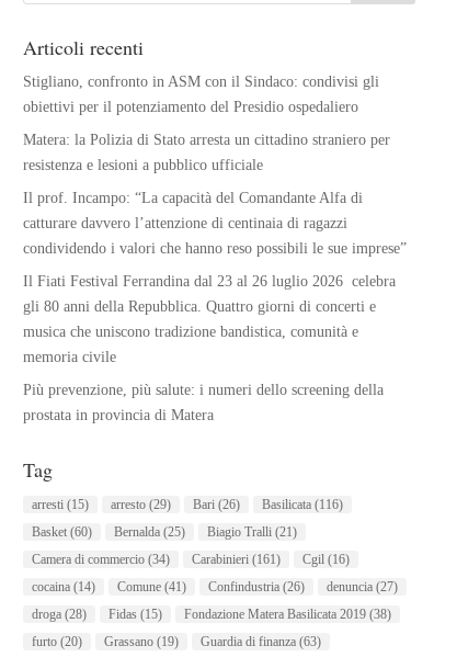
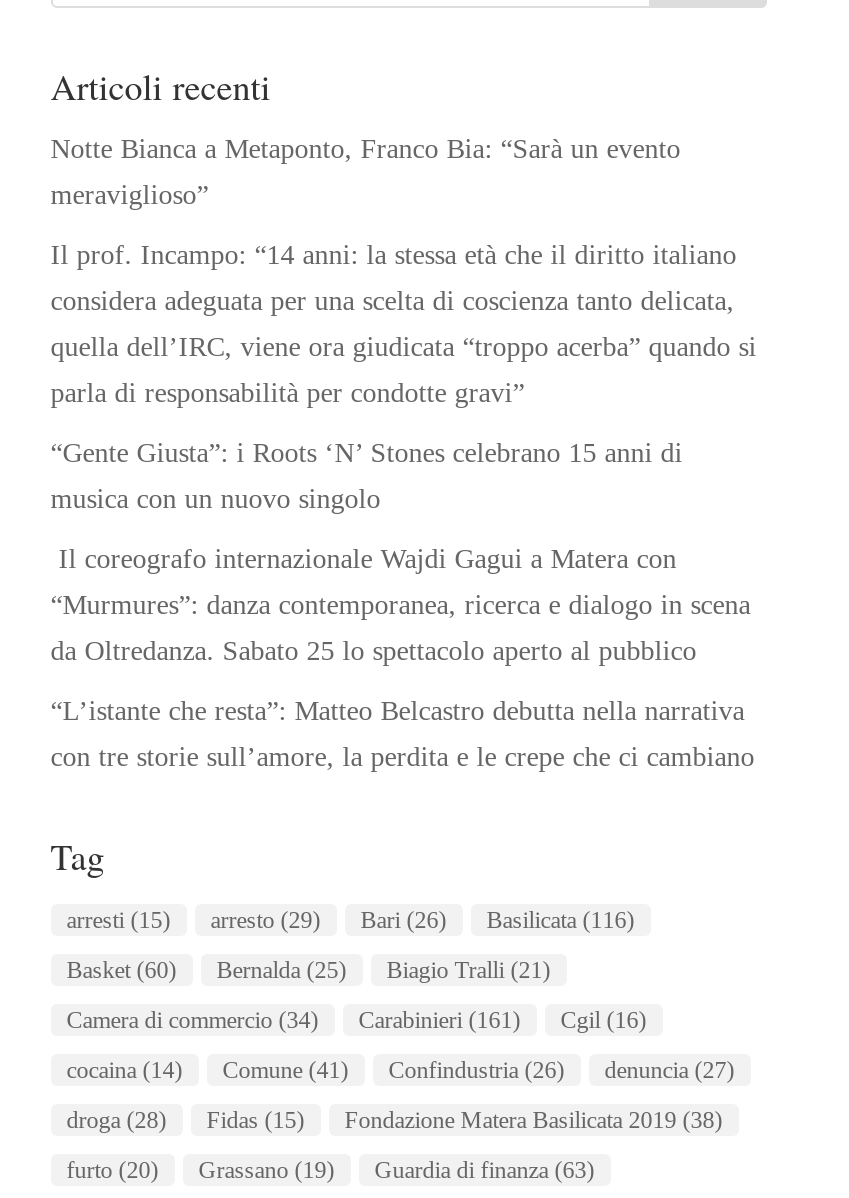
[23,73,379,90] Stigliano, confronto in ASM con il Sindaco: condivisi gli -> [51,134,681,164] Notte Bianca a Metaponto, Franco Bia: “Sarà un evento
[23,98,358,115] obiettivi per il potenziamento del Presidio ospedaliero -> [51,180,209,210] meraviglioso”
[23,131,390,148] Matera: la Polizia di Stato arresta un cittadino straniero per -> [51,240,737,270] Il prof. Incampo: “14 anni: la stessa età che il diritto italiano
[23,157,263,173] resistenza e lesioni a pubblico ufficiale -> [51,286,735,316] considera adeguata per una scelta di coscienza tanto delicata,
[23,190,363,206] Il prof. Incampo: “La capacità del Comandante Alfa di -> [51,332,757,362] quella dell’IRC, viene ora giudicata “troppo acerba” quando si
[23,215,347,231] catturare davvero l’attenzione di centinaia di ragazzi -> [51,378,525,408] parla di responsabilità per condotte gravi”
[23,240,406,256] condividendo i valori che hanno reso possibili le sue imprese” -> [51,438,683,468] “Gente Giusta”: i Roots ‘N’ Stones celebrano 15 anni di
[23,273,395,289] Il Fiati Festival Ferrandina dal 23 al 26 luglio 2026 celebra -> [51,484,381,514] musica con un nuovo singolo
[23,298,376,315] gli 80 anni della Repubblica. Quattro giorni di concerti e -> [51,544,677,574] Il coreografo internazionale Wajdi Gagui a Matera con
[23,323,358,340] musica che uniscono tradizione bandistica, comunità e -> [51,590,751,620] “Murmures”: danza contemporanea, ricerca e dialogo in scena
[23,349,116,365] memoria civile -> [51,636,697,666] da Oltredanza. Sabato 25 lo spettacolo aperto al pubblico
[23,381,383,398] Più prevenzione, più salute: i numeri dello screening della -> [51,696,745,726] “L’istante che resta”: Matteo Belcastro debutta nella narrativa
[23,407,213,423] prostata in provincia di Matera -> [51,742,755,772] con tre storie sull’amore, la perdita e le crepe che ci cambiano

